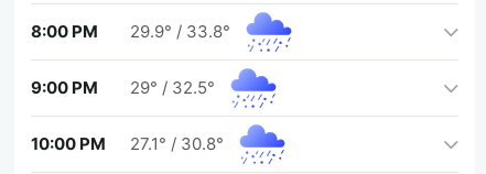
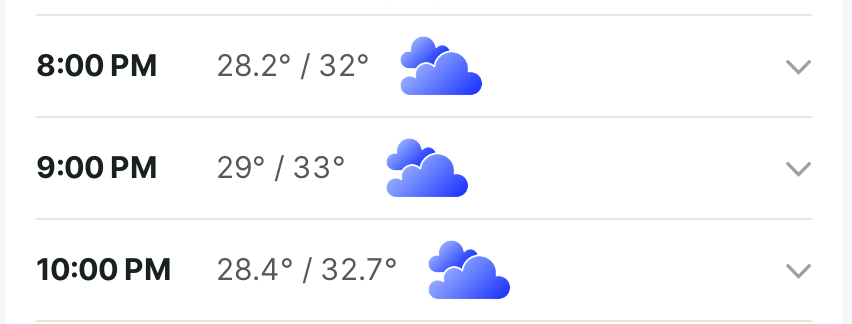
[31,11,293,53] [image] | 8:00 PM 29.9° / 33.8° -> [36,30,508,100] [image] | 8:00 PM 28.2° / 32°
[31,67,278,109] [image] | 9:00 PM 29° / 32.5° -> [36,132,480,202] [image] | 9:00 PM 29° / 33°
[31,123,292,165] [image] | 10:00 PM 27.1° / 30.8° -> [36,234,512,304] [image] | 10:00 PM 28.4° / 32.7°

